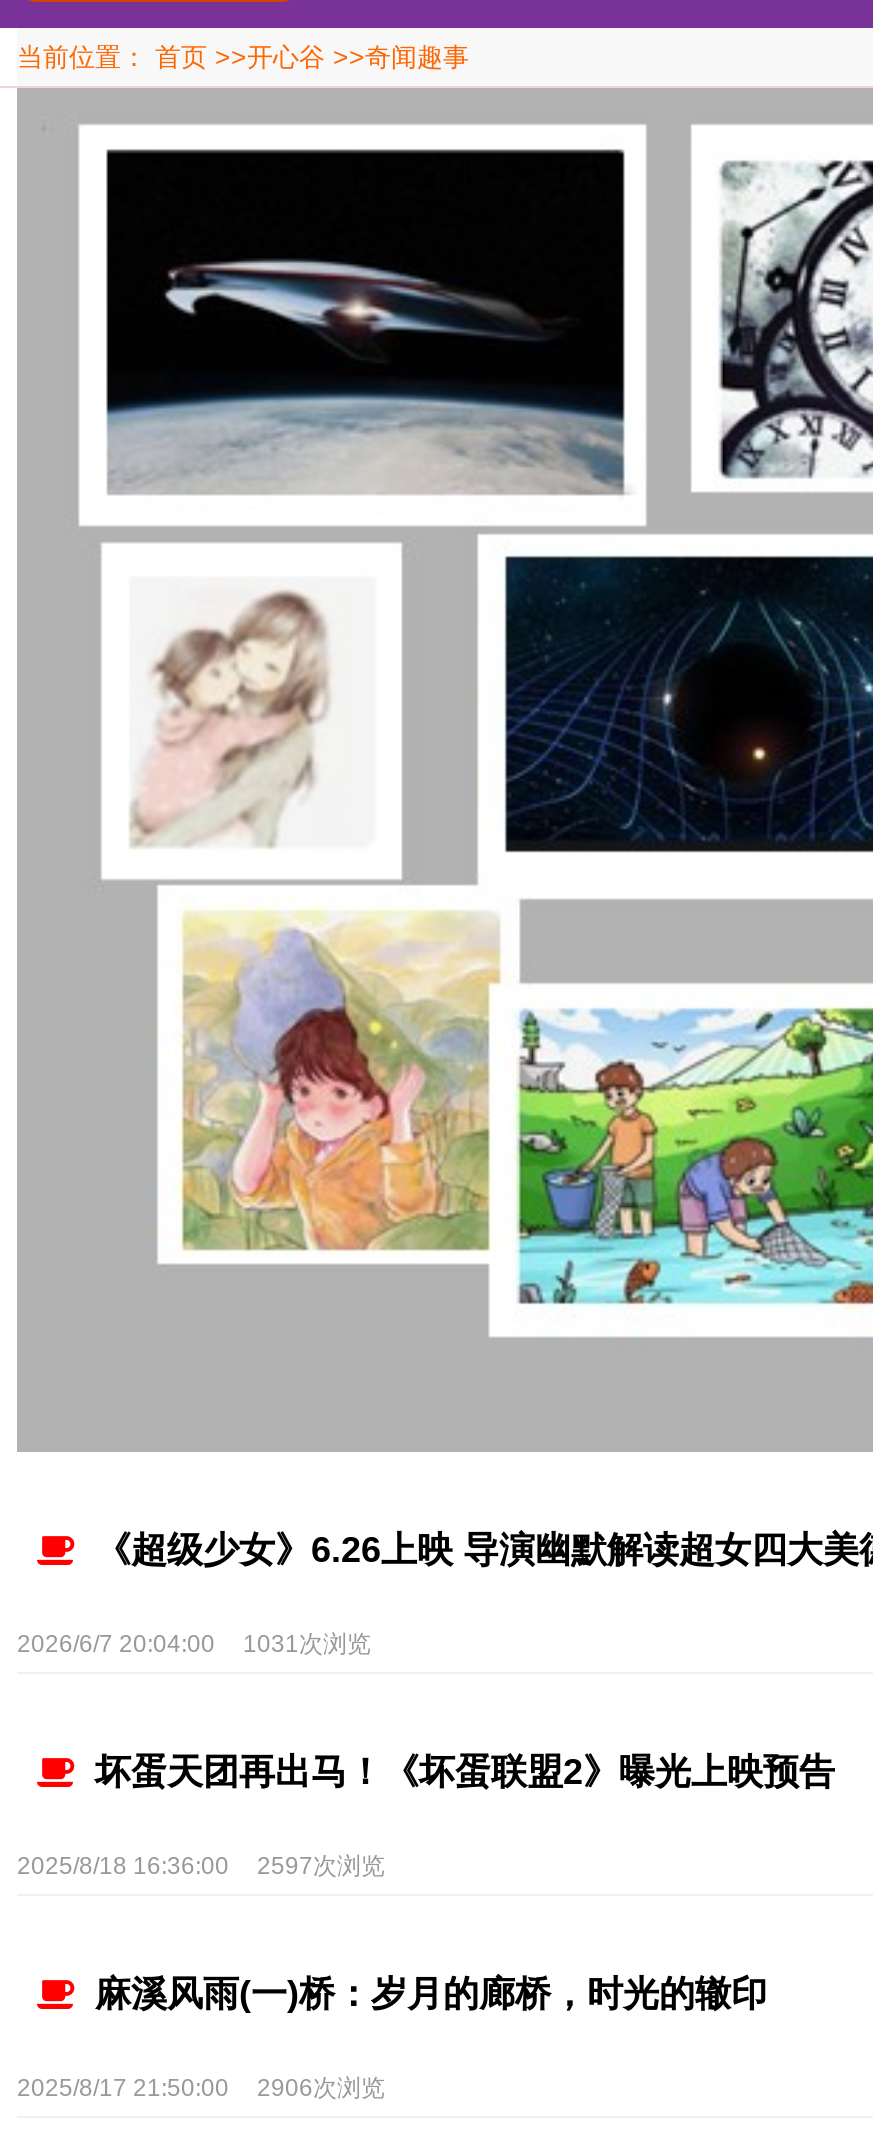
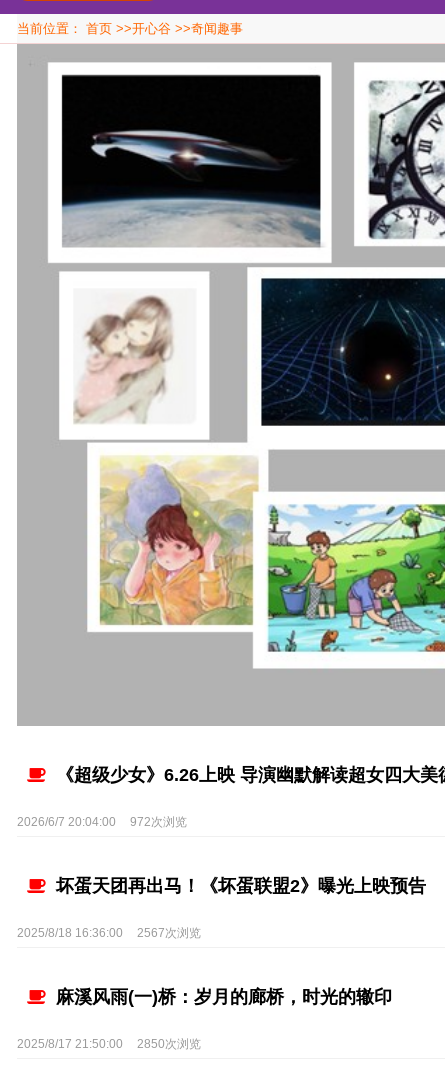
[17,1630,371,1658] 2026/6/7 20:04:00 1031次浏览 -> [17,815,187,829] 2026/6/7 20:04:00 972次浏览
[17,1852,385,1880] 2025/8/18 16:36:00 2597次浏览 -> [17,926,201,940] 2025/8/18 16:36:00 2567次浏览
[17,2074,385,2102] 2025/8/17 21:50:00 2906次浏览 -> [17,1037,201,1051] 2025/8/17 21:50:00 2850次浏览

